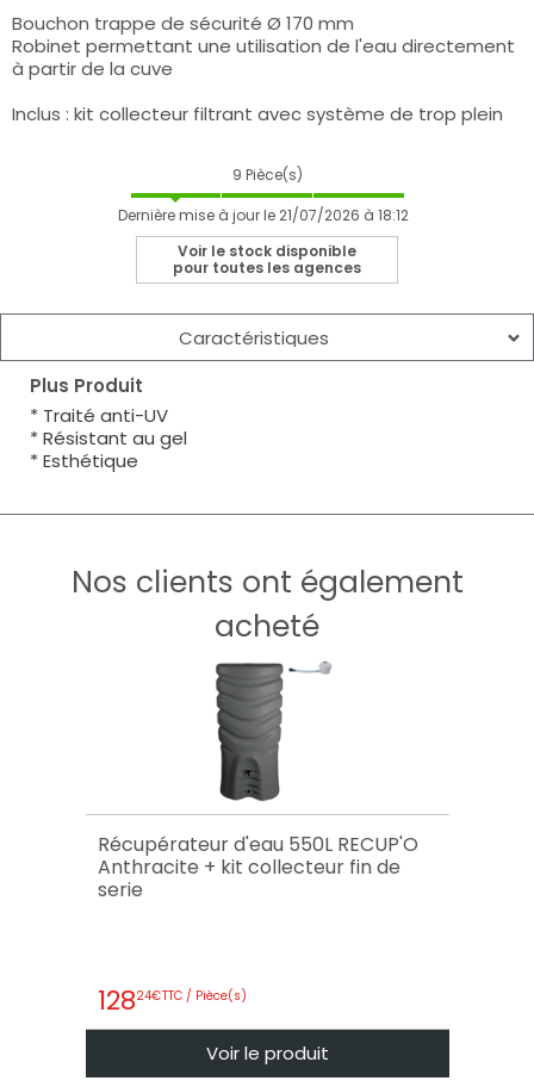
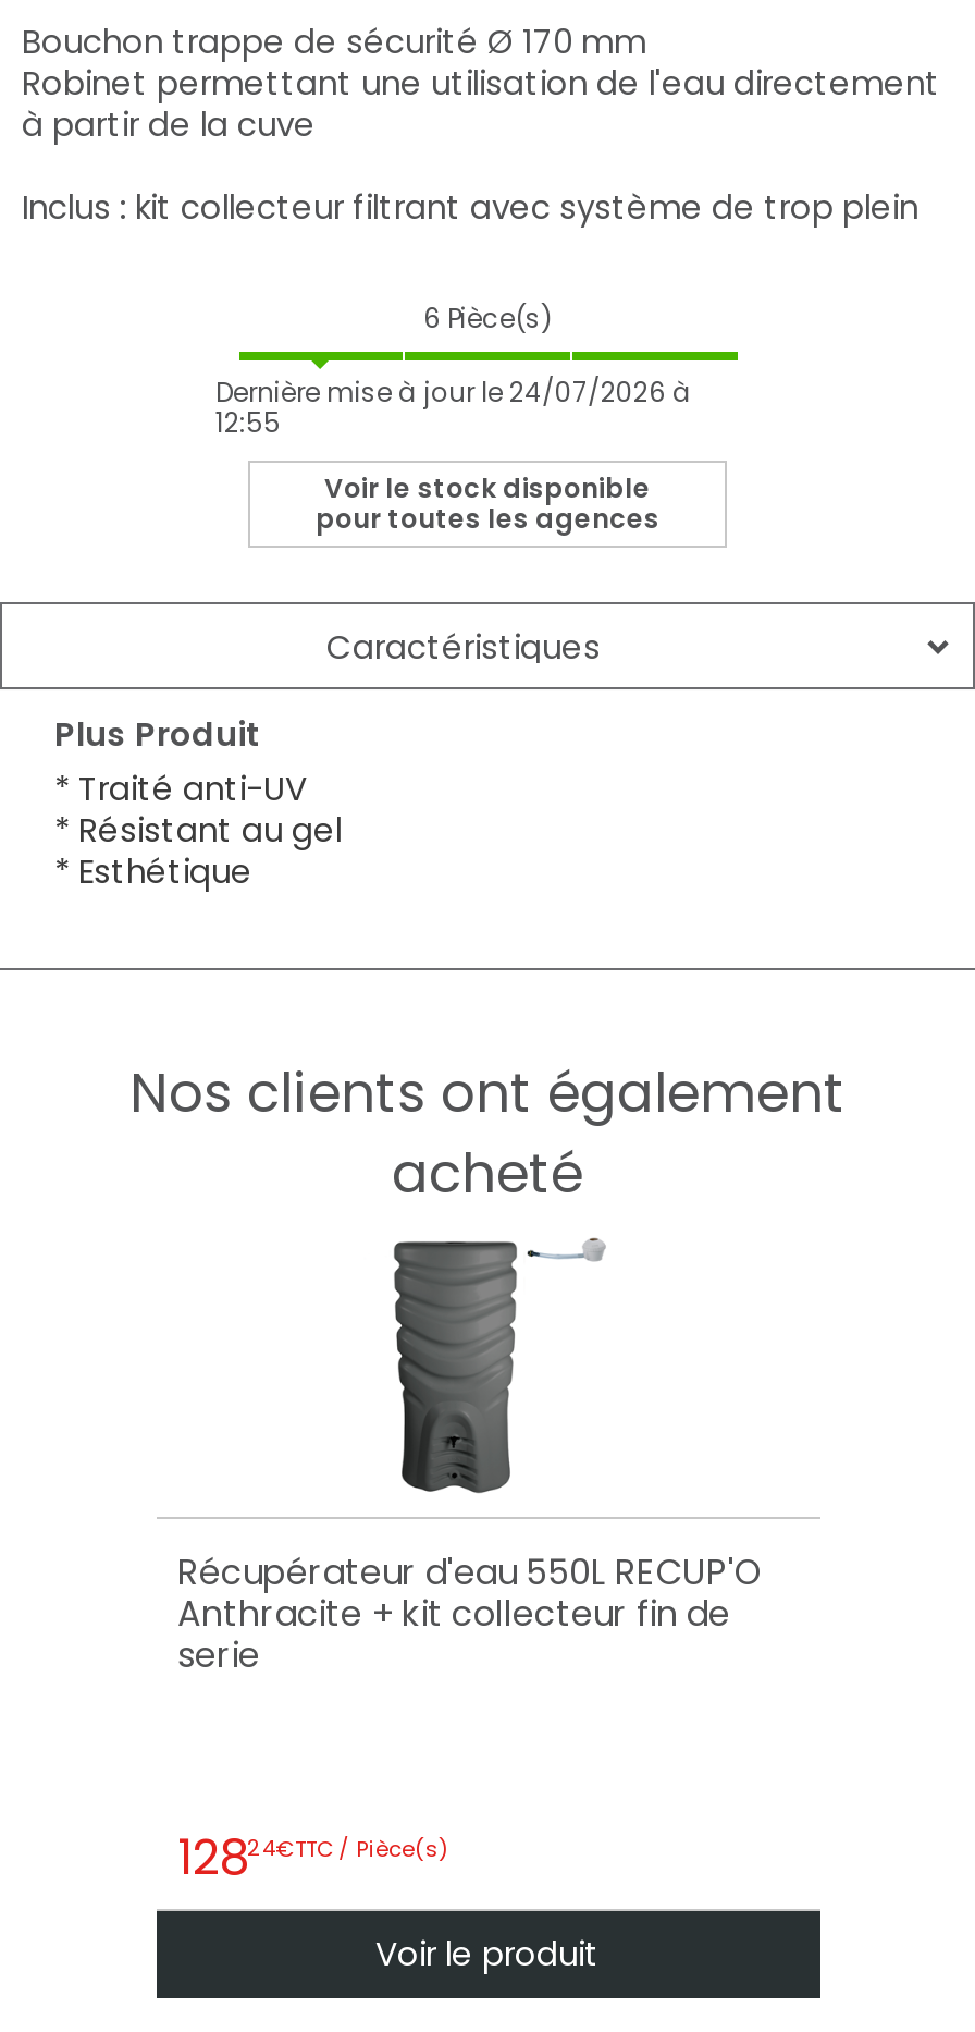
[232,164,302,185] 9 Pièce(s) -> [423,299,552,336] 6 Pièce(s)
[118,205,409,225] Dernière mise à jour le 21/07/2026 à 18:12 -> [215,374,692,441] Dernière mise à jour le 24/07/2026 à | 12:55

